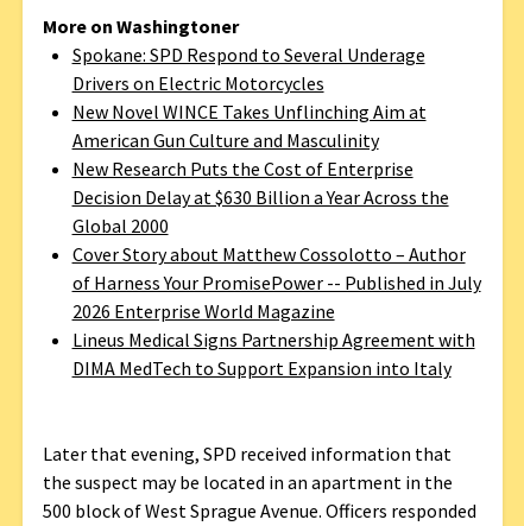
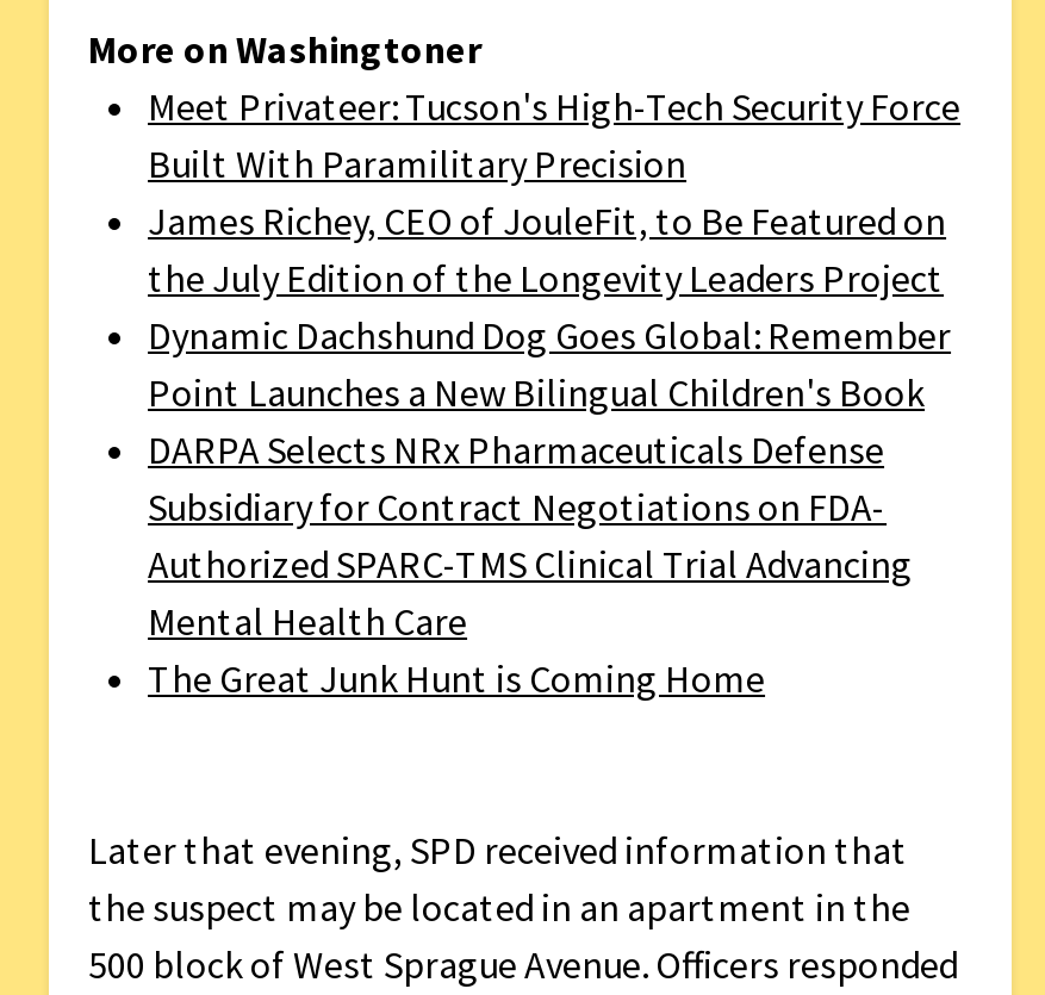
[72,43,481,380] Spokane: SPD Respond to Several Underage | Drivers on Electric Motorcycles | New Novel WINCE Takes Unflinching Aim at | American Gun Culture and Masculinity | New Research Puts the Cost of Enterprise | Decision Delay at $630 Billion a Year Across the | Global 2000 | Cover Story about Matthew Cossolotto – Author | of Harness Your PromisePower -- Published in July | 2026 Enterprise World Magazine | Lineus Medical Signs Partnership Agreement with | DIMA MedTech to Support Expansion into Italy -> [148,82,960,702] Meet Privateer: Tucson's High-Tech Security Force | Built With Paramilitary Precision | James Richey, CEO of JouleFit, to Be Featured on | the July Edition of the Longevity Leaders Project | Dynamic Dachshund Dog Goes Global: Remember | Point Launches a New Bilingual Children's Book | DARPA Selects NRx Pharmaceuticals Defense | Subsidiary for Contract Negotiations on FDA- | Authorized SPARC-TMS Clinical Trial Advancing | Mental Health Care | The Great Junk Hunt is Coming Home

